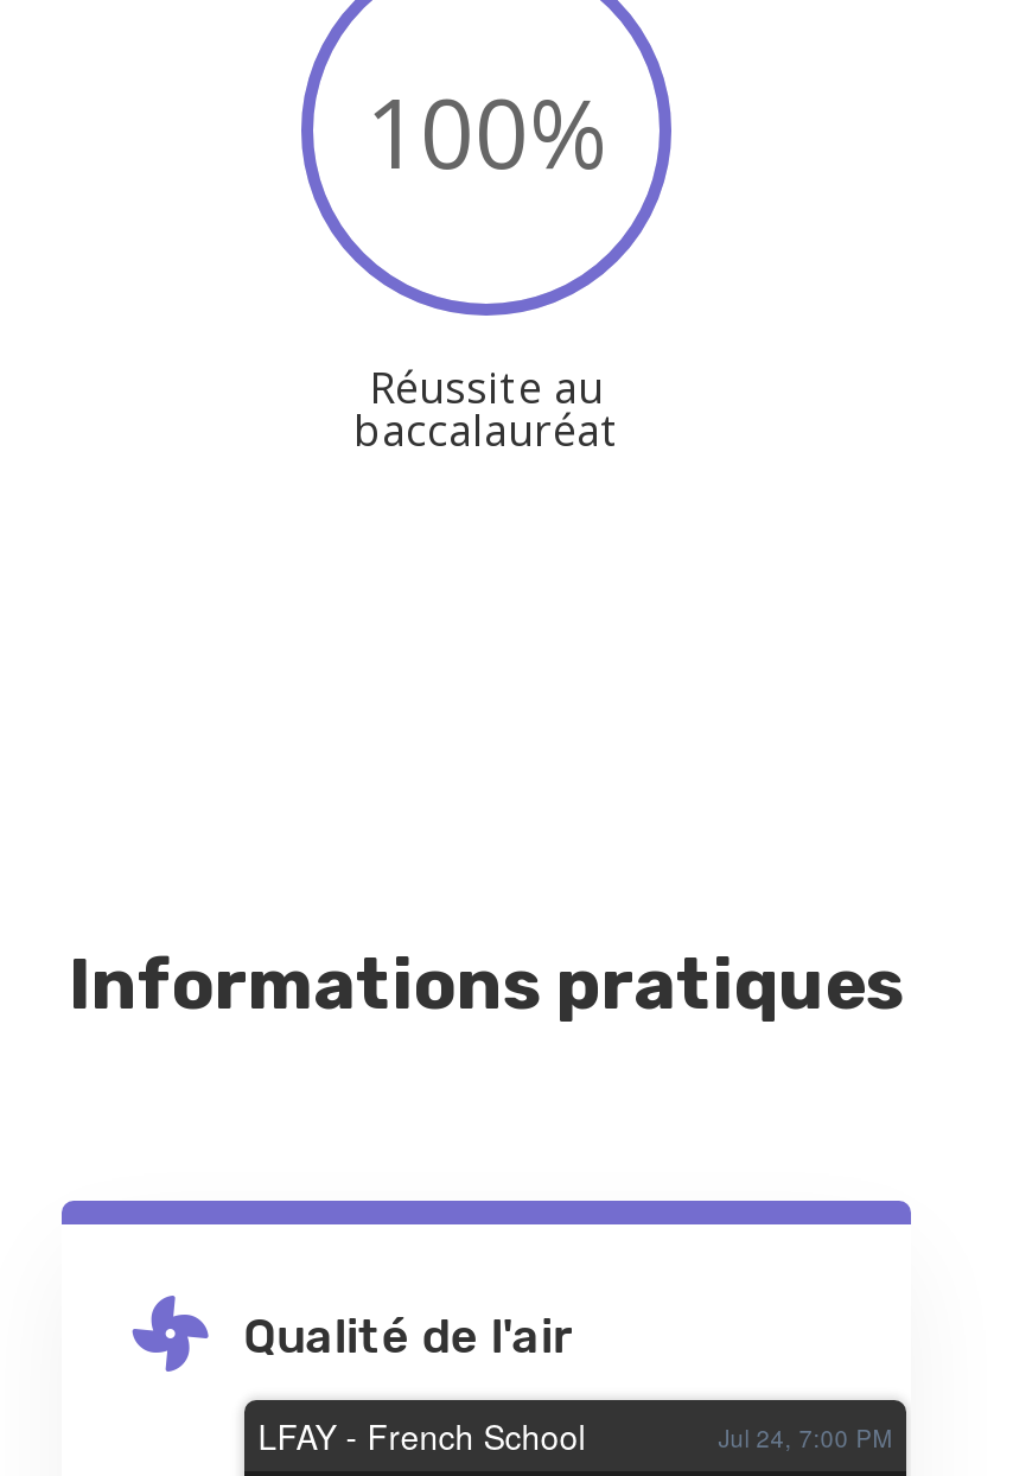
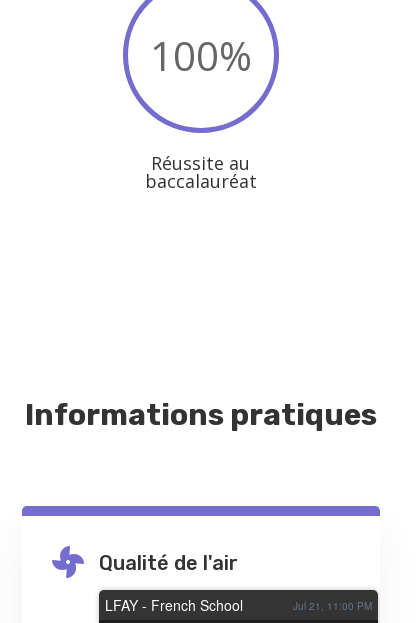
[718,1422,892,1455] Jul 24, 7:00 PM -> [293,599,372,613] Jul 21, 11:00 PM

